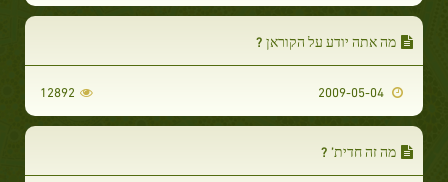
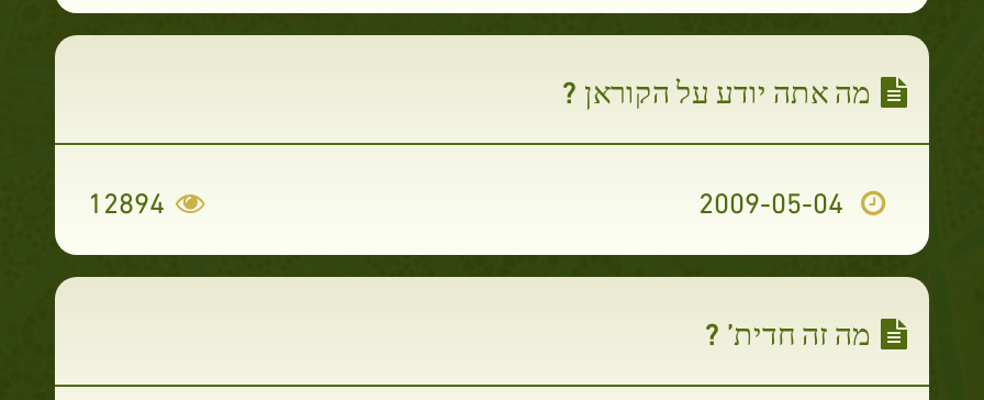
[40,81,75,101] 12892 -> [88,177,165,221] 12894

